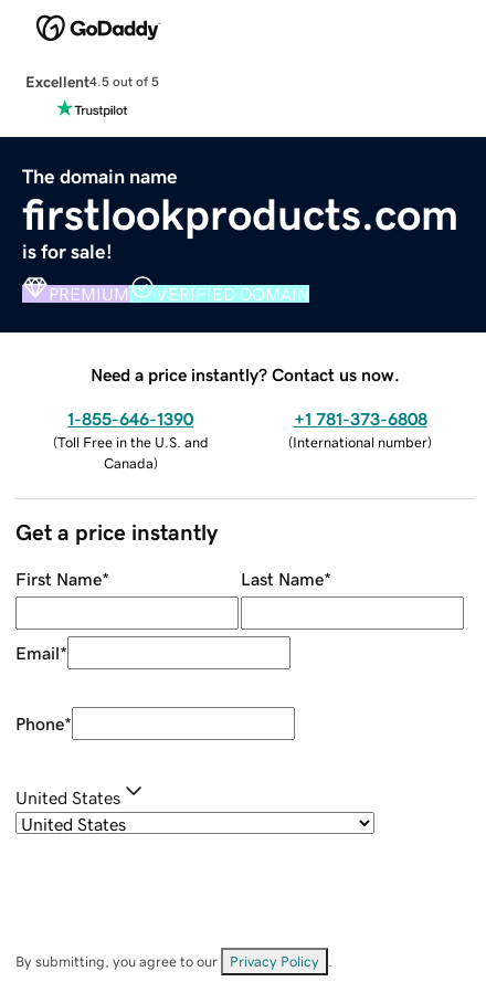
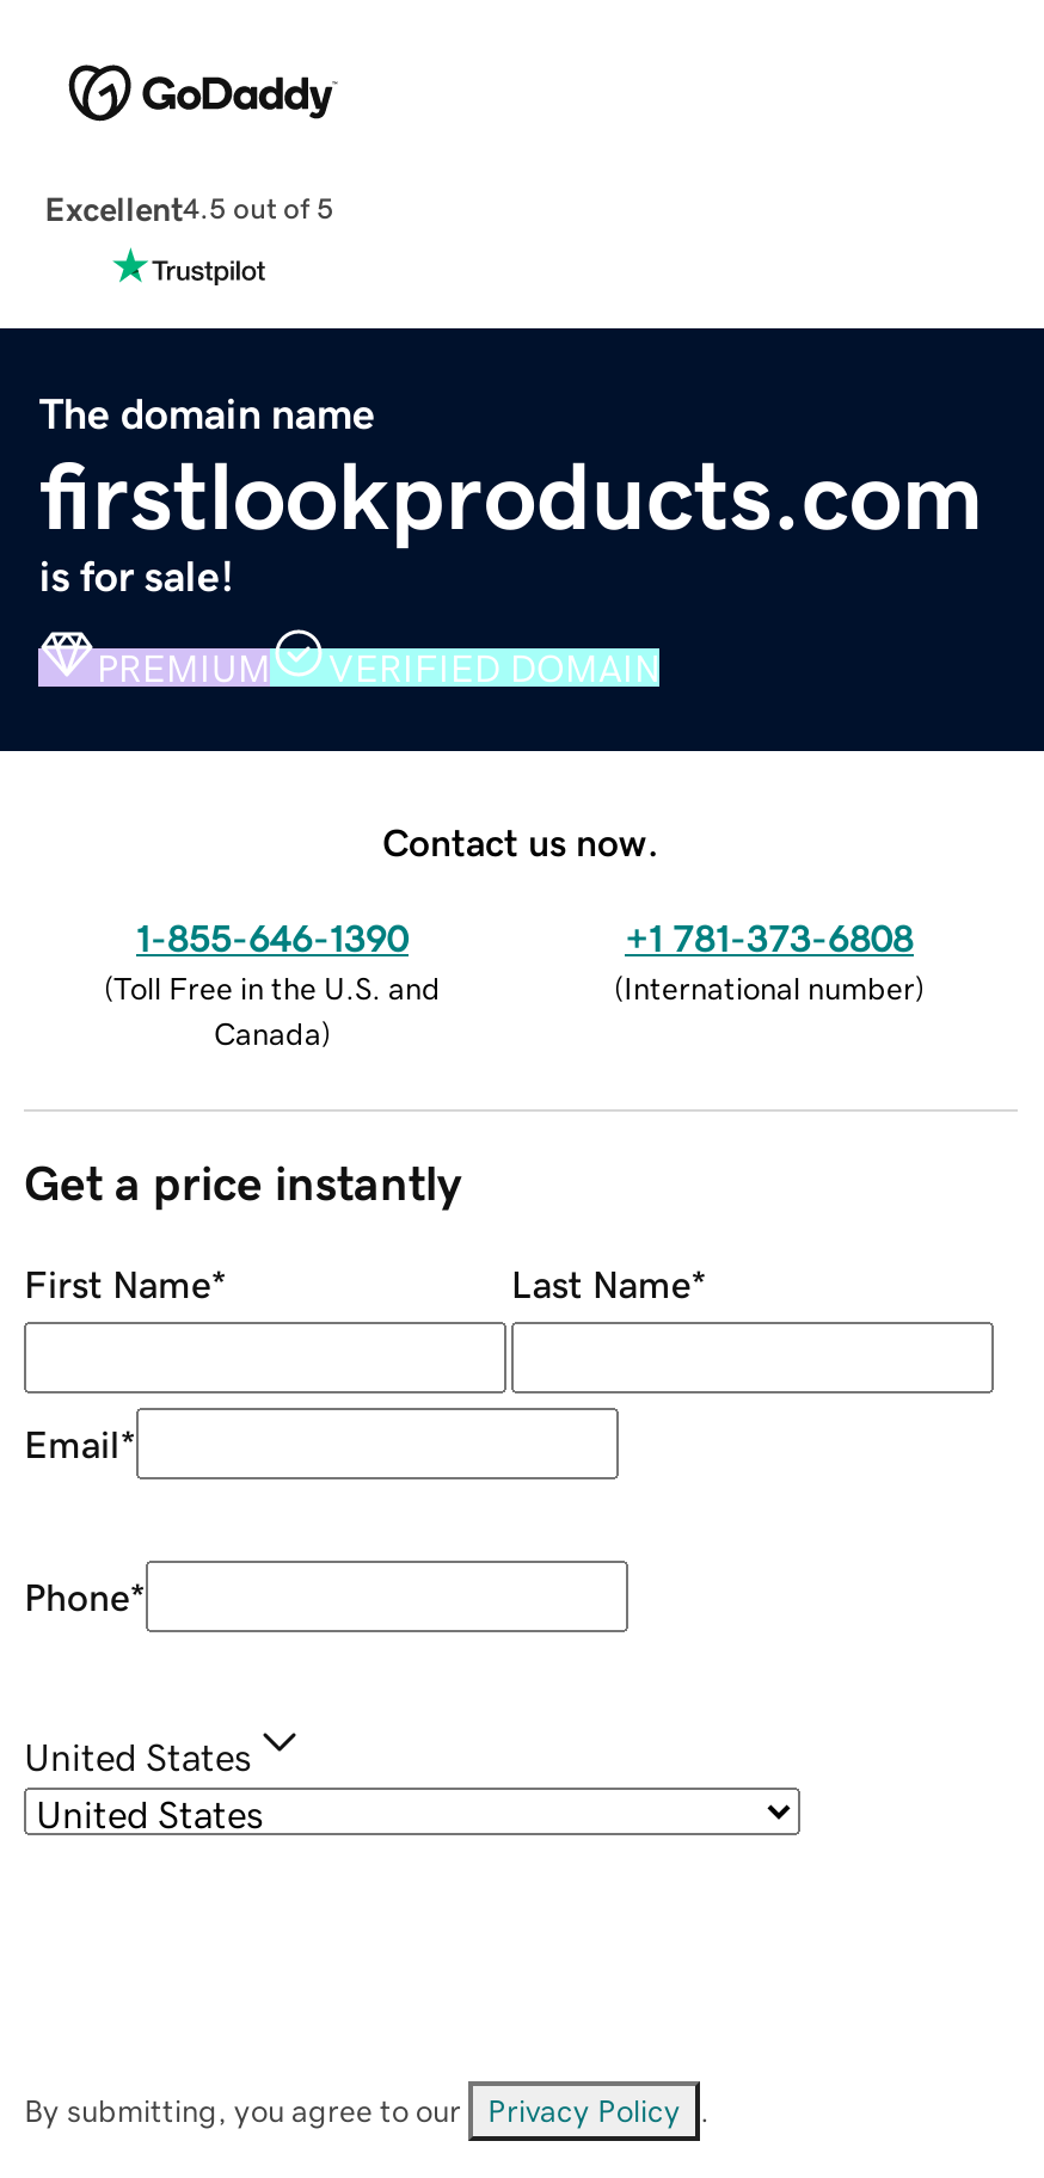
[91,365,400,383] Need a price instantly? Contact us now. -> [382,822,659,860] Contact us now.

